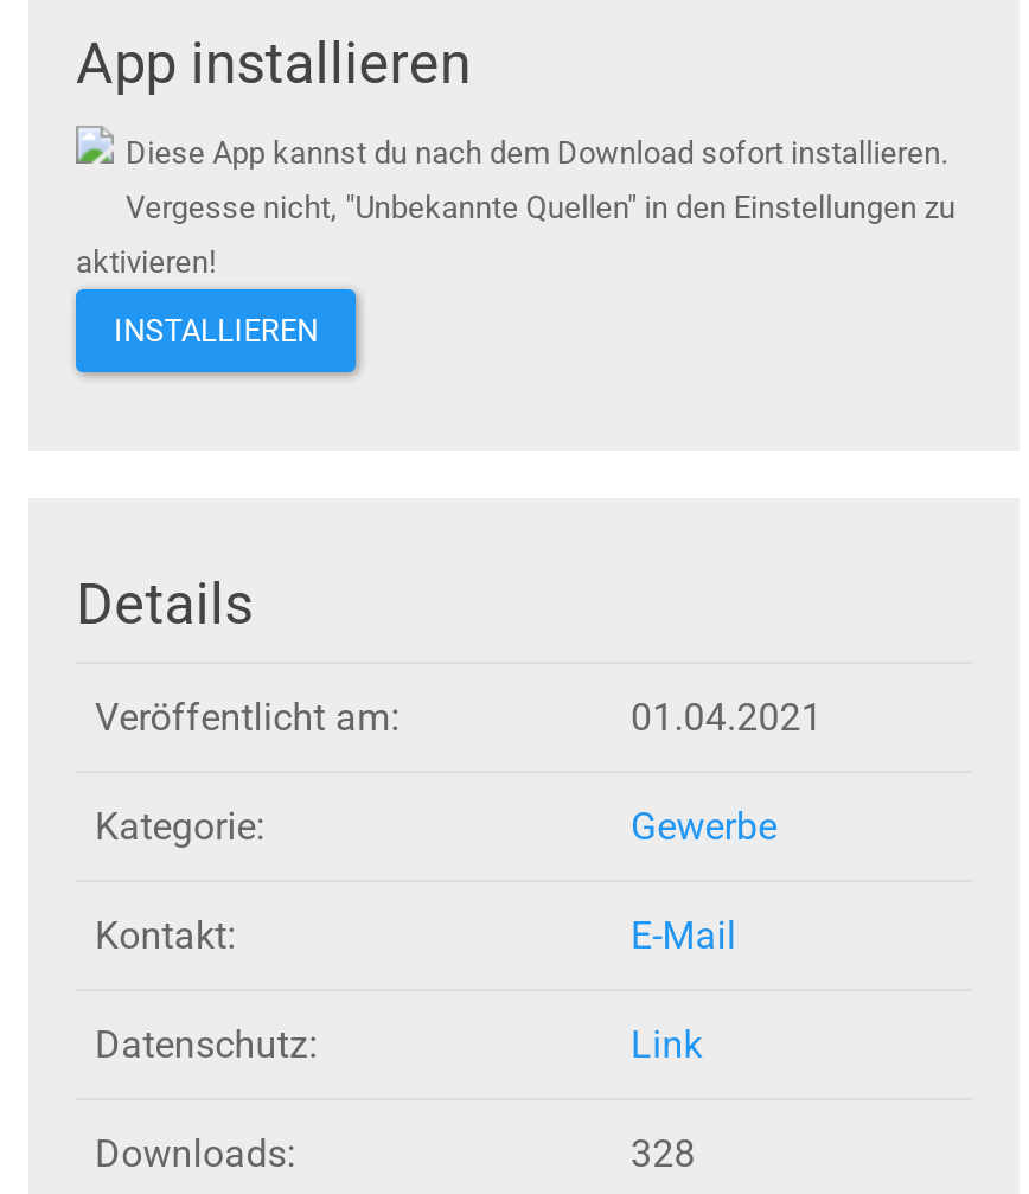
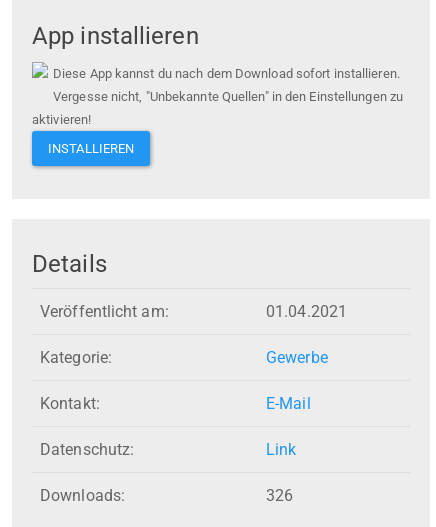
[631,1131,695,1176] 328 -> [266,486,293,505] 326

